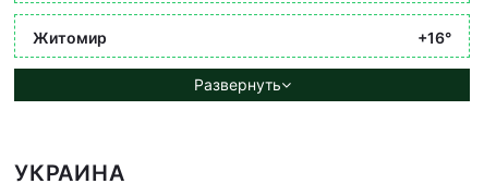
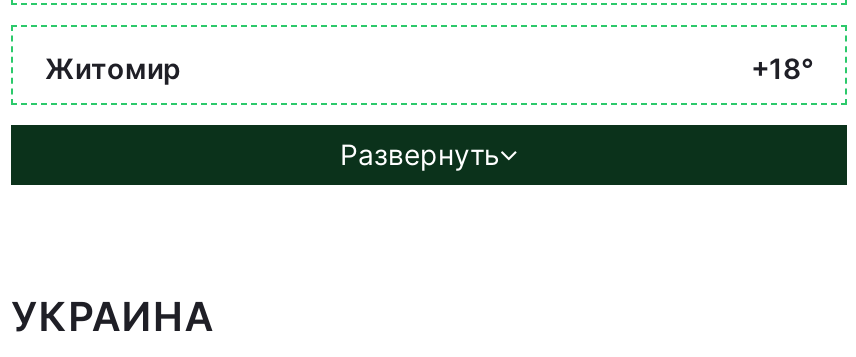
[418,28,451,46] +16° -> [751,50,813,84] +18°

